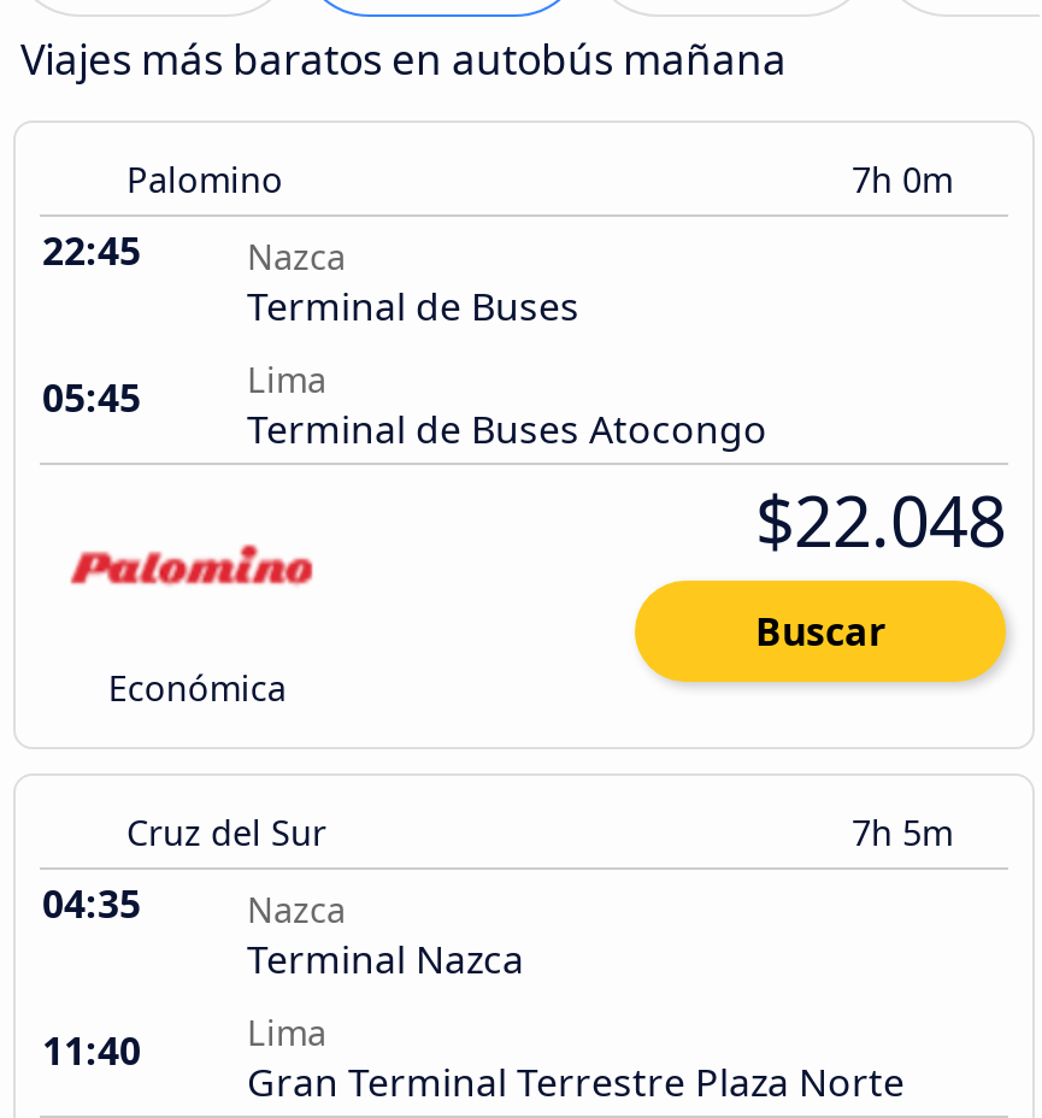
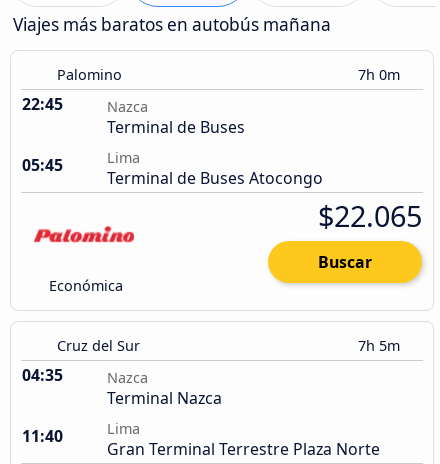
[755,473,1006,567] $22.048 -> [318,196,422,235] $22.065

